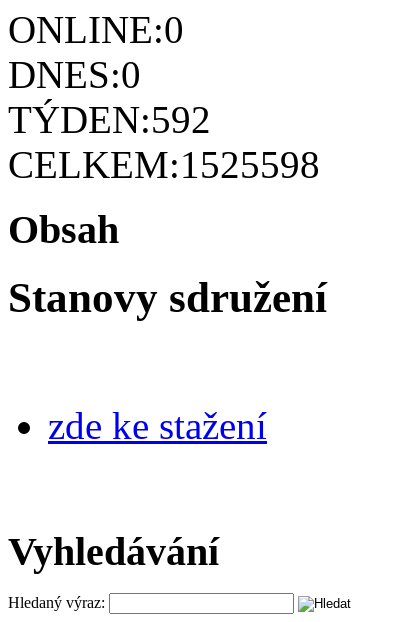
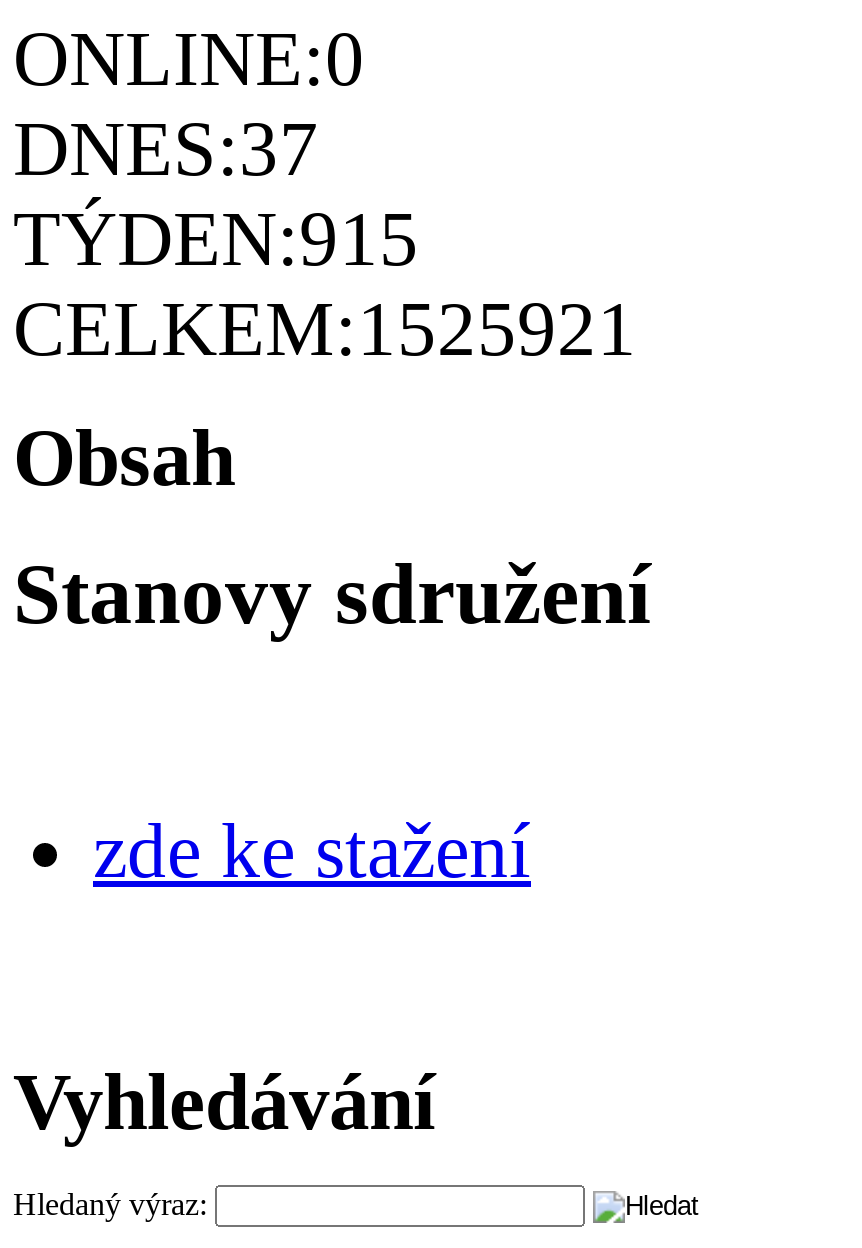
[8,53,141,96] DNES:0 -> [13,106,319,192] DNES:37
[8,98,211,141] TÝDEN:592 -> [13,196,419,282] TÝDEN:915
[8,143,320,186] CELKEM:1525598 -> [13,286,637,372] CELKEM:1525921

